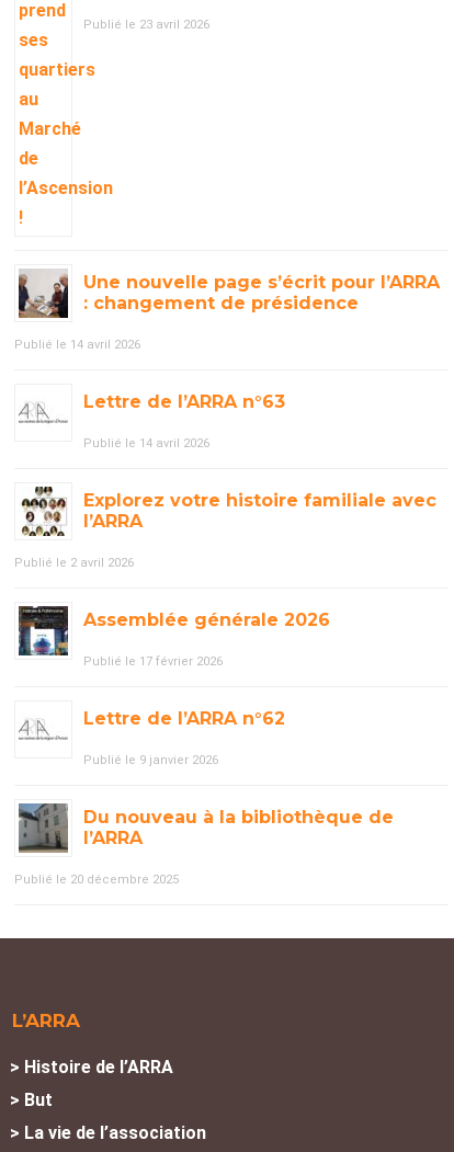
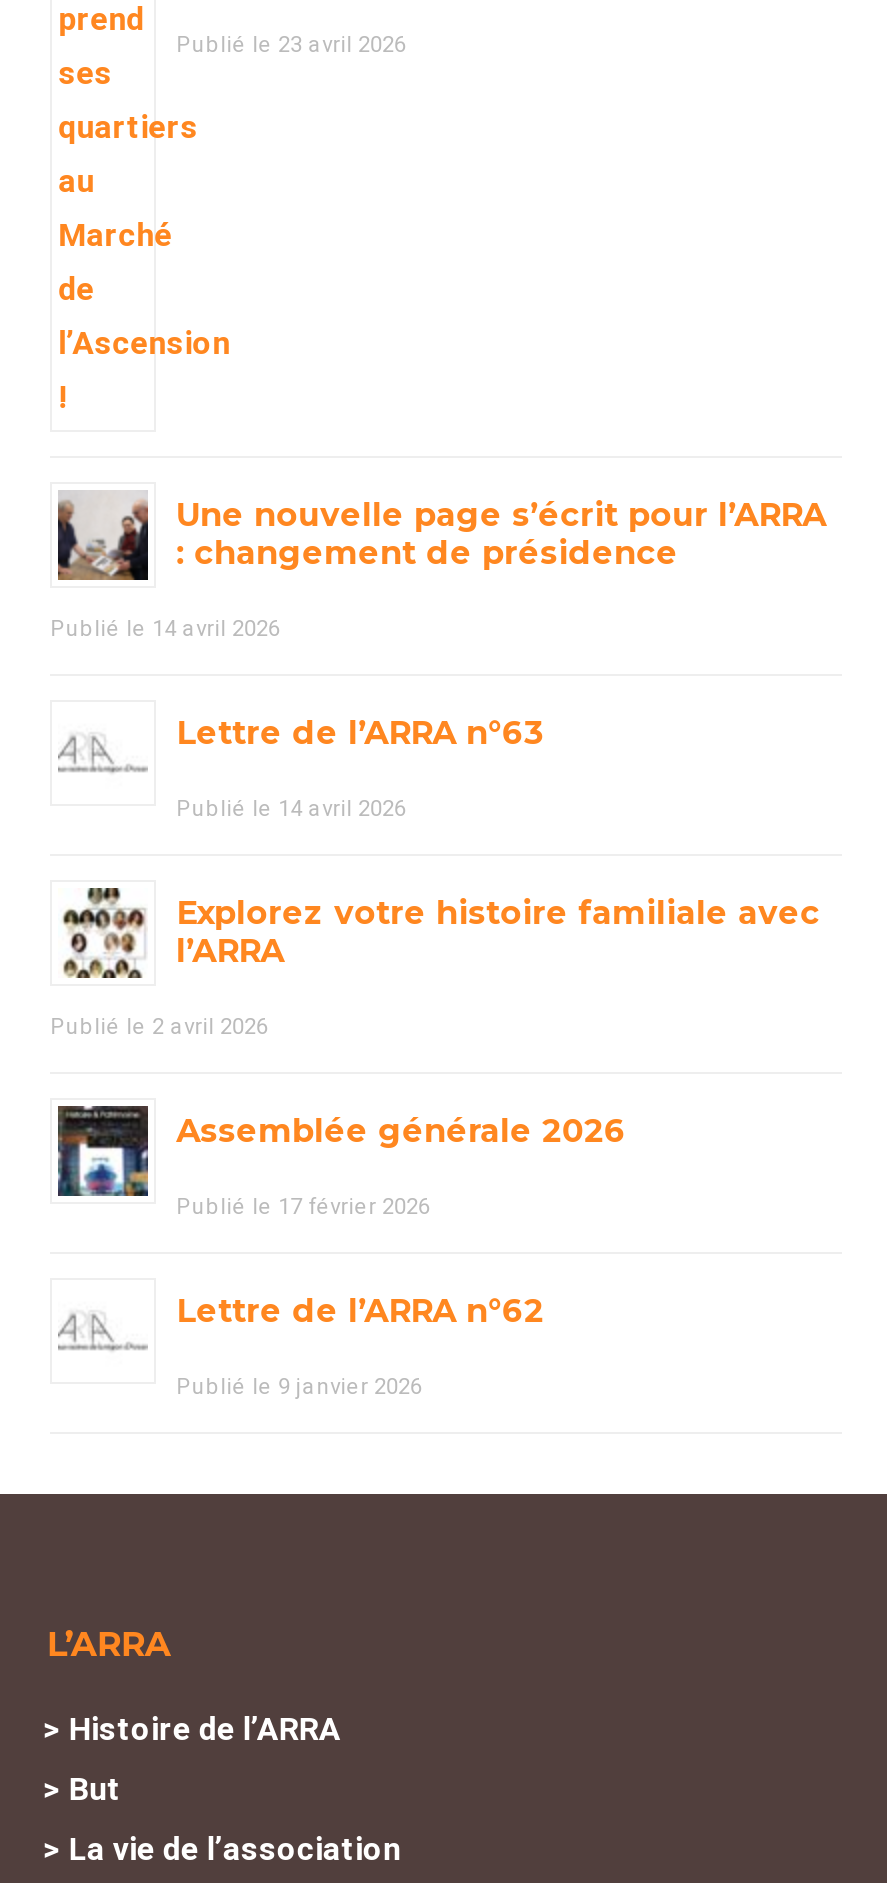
[14,802,394,887] [image] | Du nouveau à la bibliothèque de | l’ARRA | Publié le 20 décembre 2025 -> none

